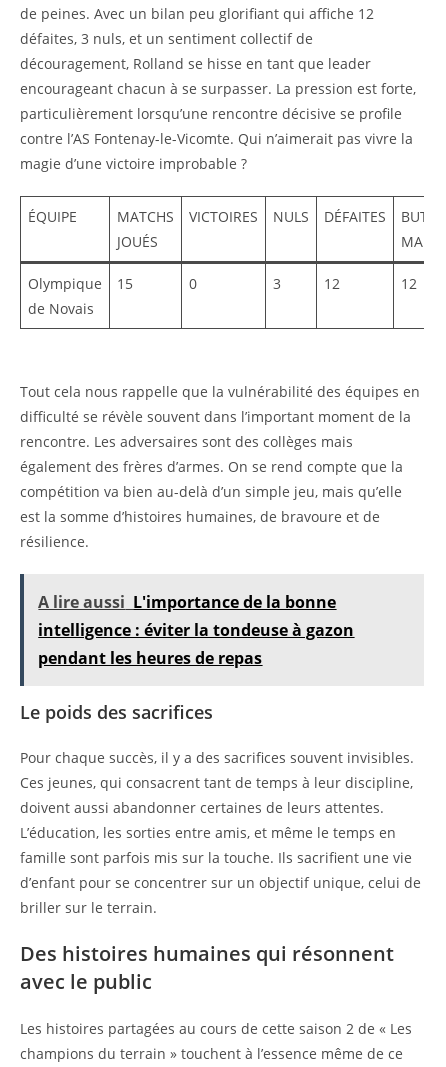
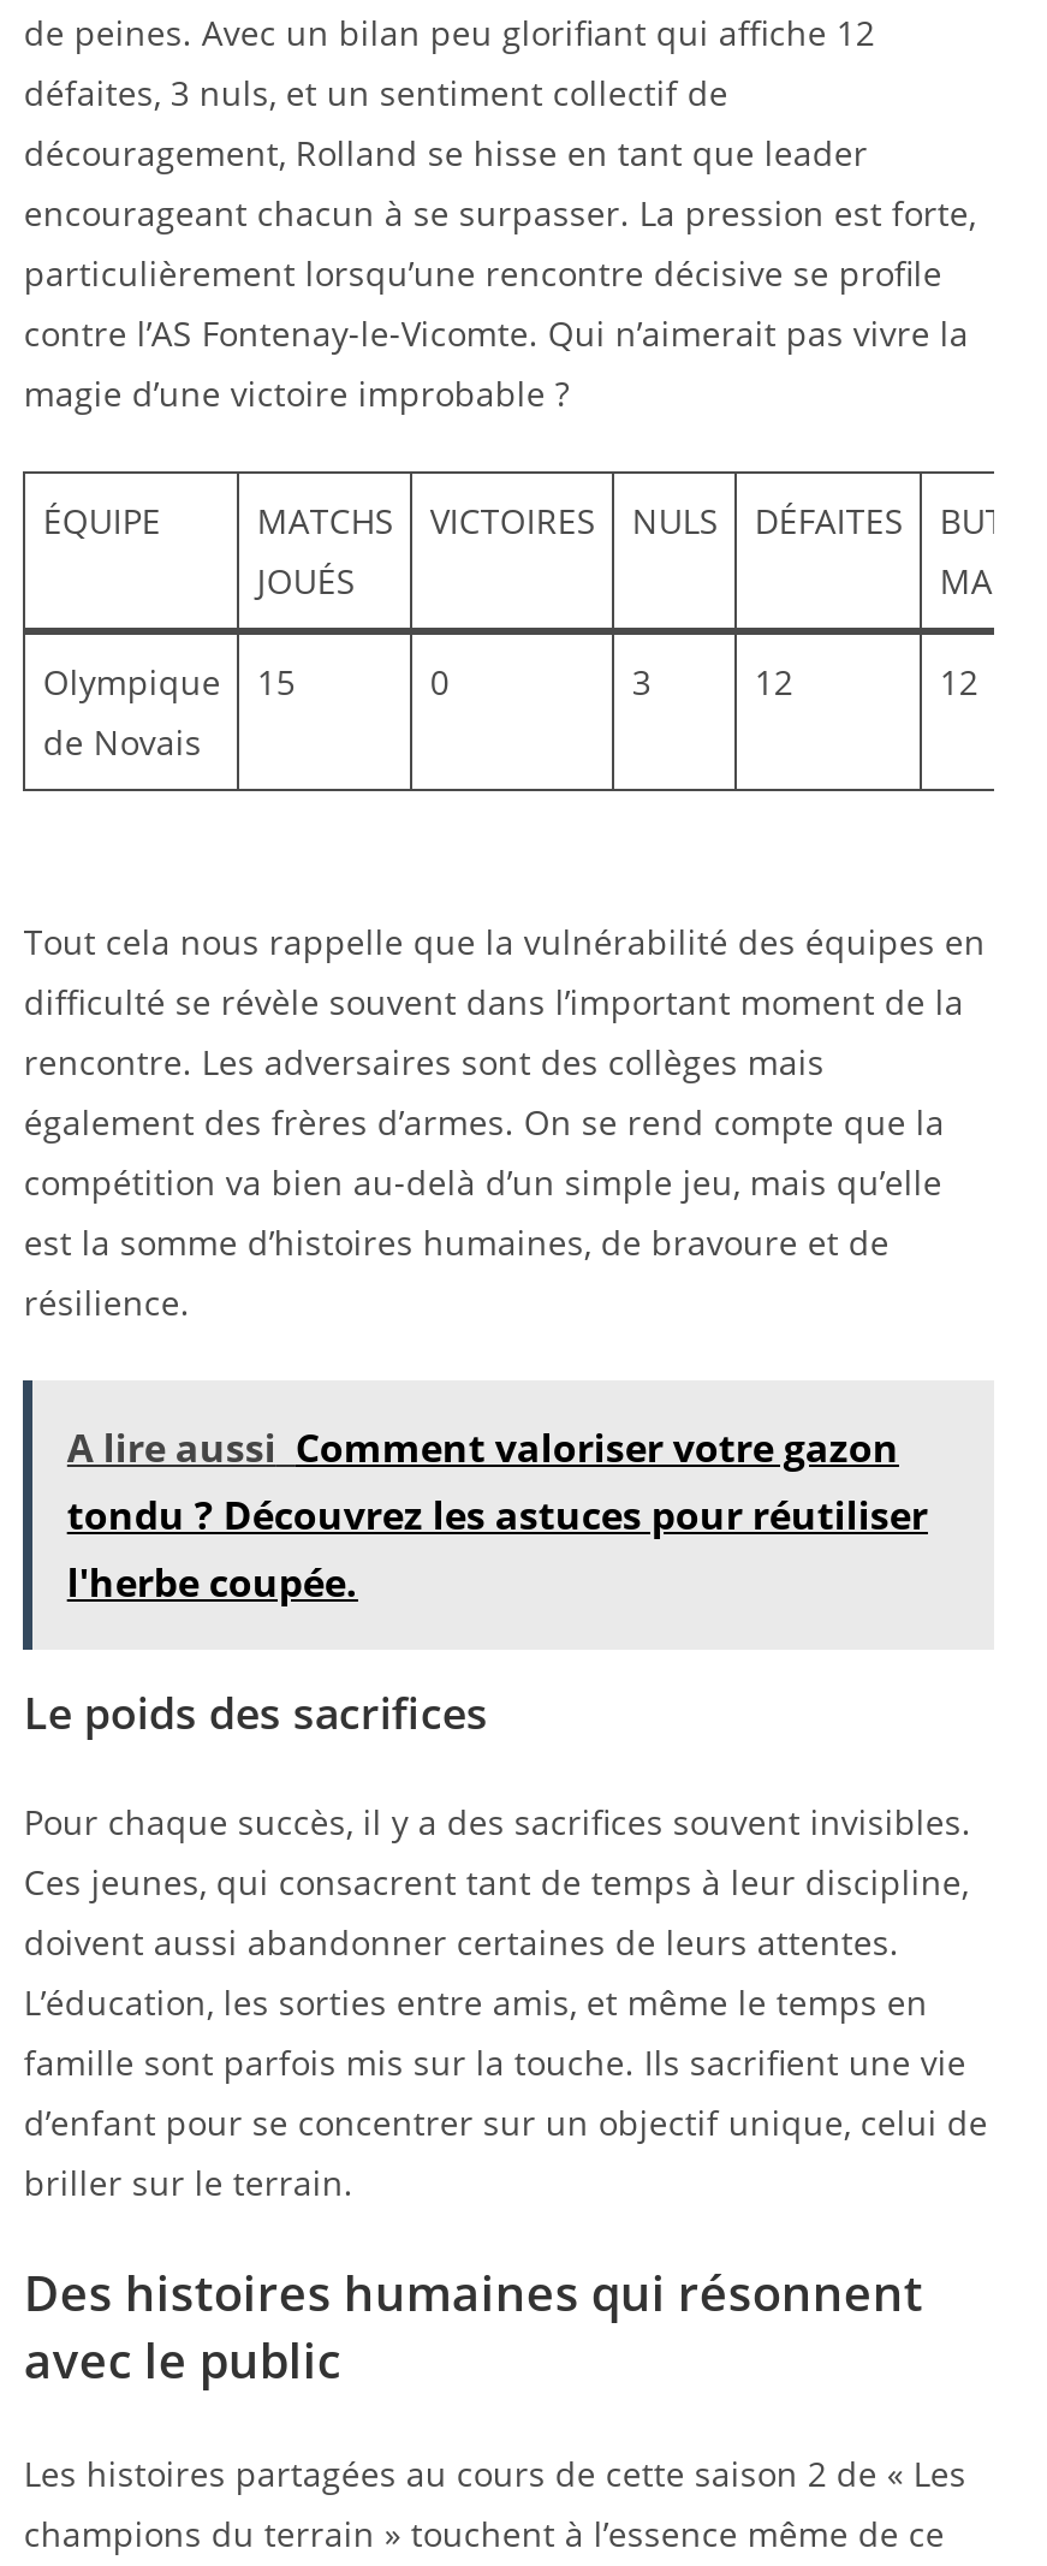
[38,591,354,669] A lire aussi L'importance de la bonne | intelligence : éviter la tondeuse à gazon | pendant les heures de repas -> [67,1422,928,1610] A lire aussi Comment valoriser votre gazon | tondu ? Découvrez les astuces pour réutiliser | l'herbe coupée.

